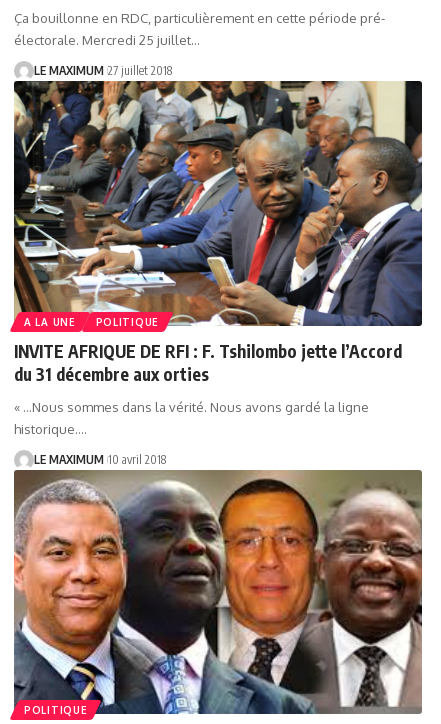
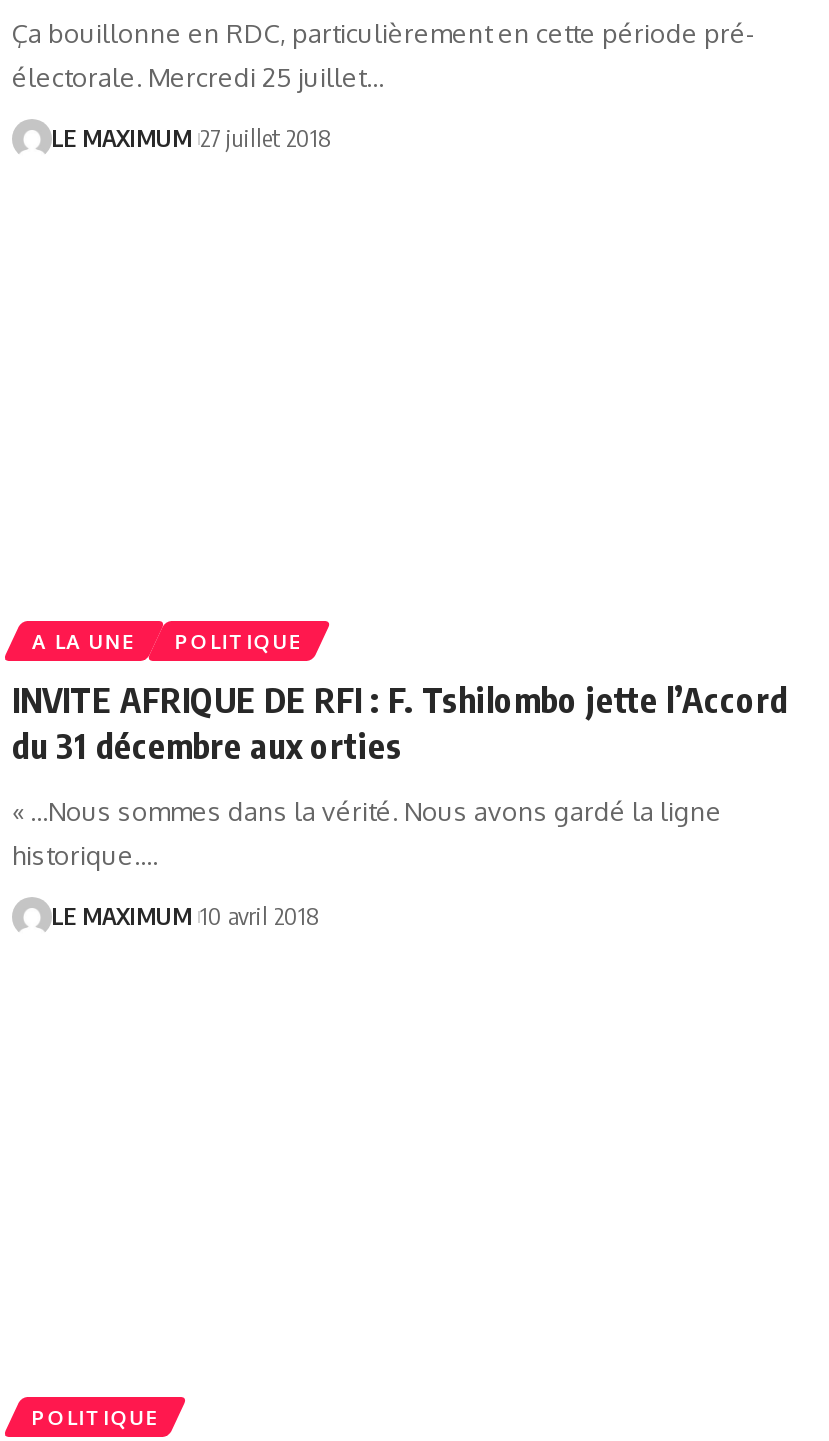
[13,80,423,327] [image] -> none
[13,469,423,715] [image] -> none

